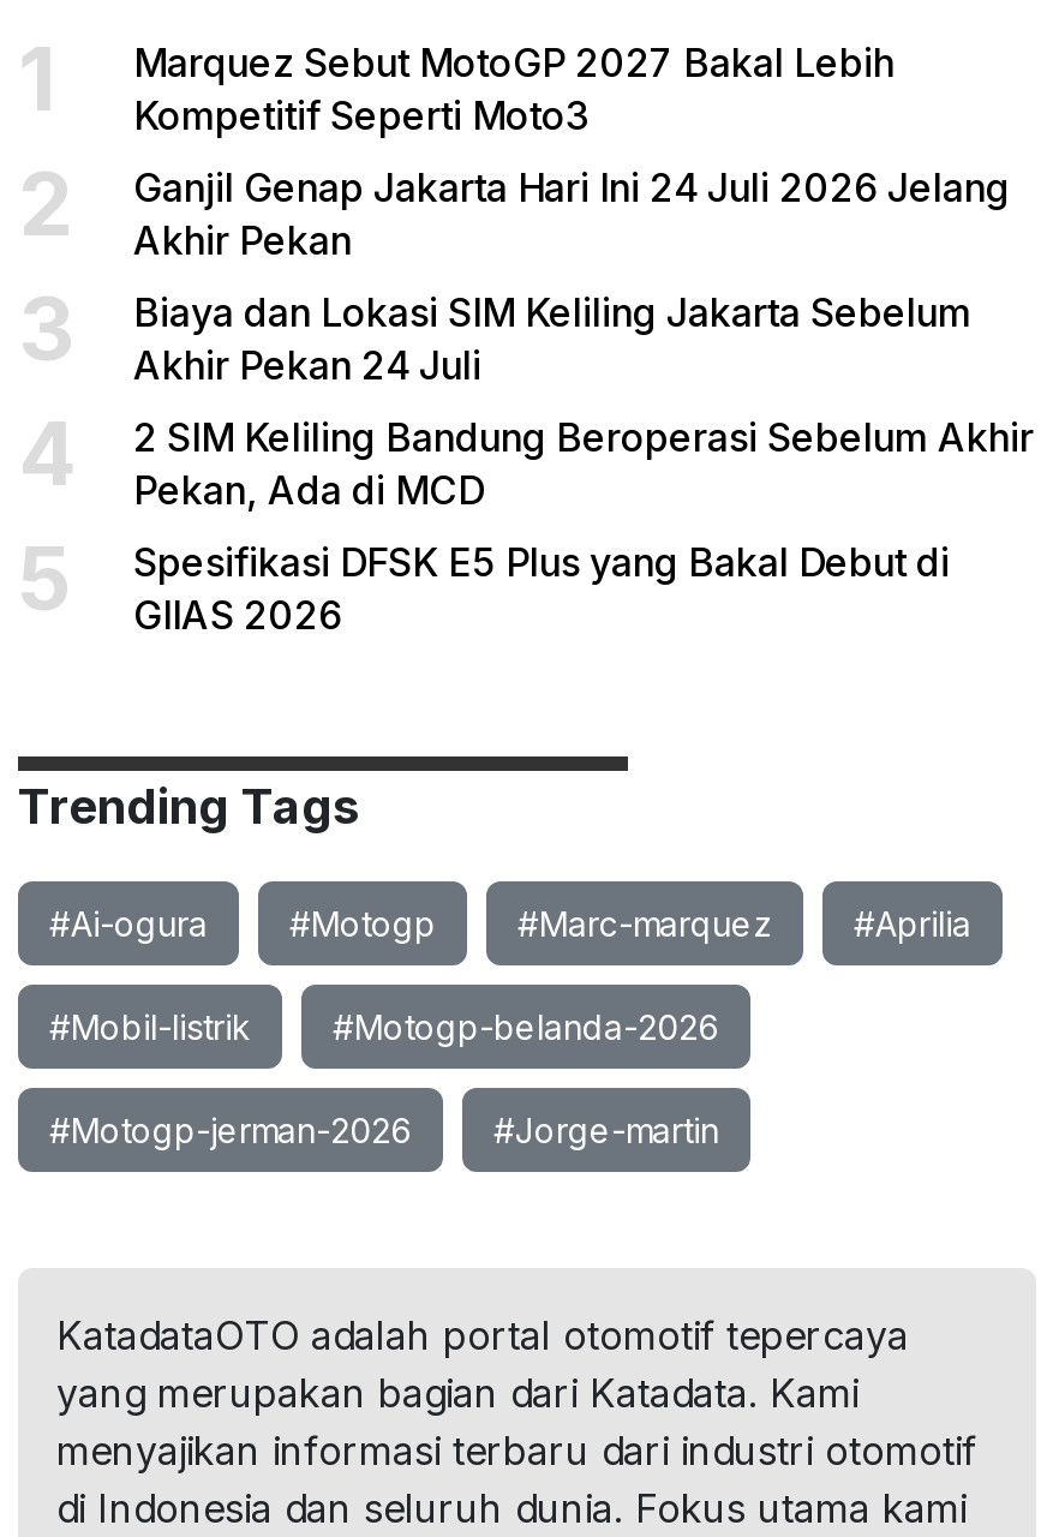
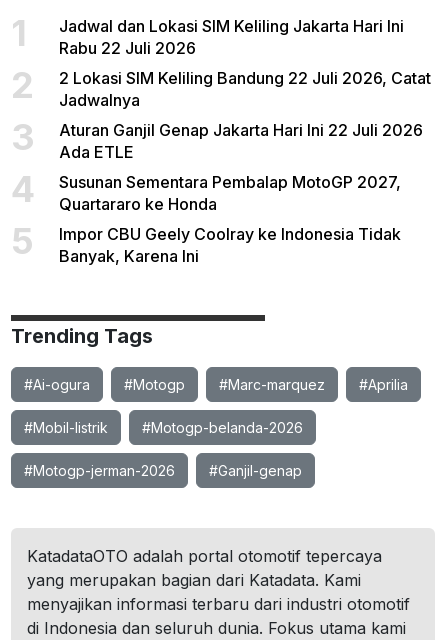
[133,38,895,139] Marquez Sebut MotoGP 2027 Bakal Lebih | Kompetitif Seperti Moto3 -> [59,16,404,58] Jadwal dan Lokasi SIM Keliling Jakarta Hari Ini | Rabu 22 Juli 2026
[133,163,1010,264] Ganjil Genap Jakarta Hari Ini 24 Juli 2026 Jelang | Akhir Pekan -> [59,68,431,110] 2 Lokasi SIM Keliling Bandung 22 Juli 2026, Catat | Jadwalnya
[133,288,971,389] Biaya dan Lokasi SIM Keliling Jakarta Sebelum | Akhir Pekan 24 Juli -> [59,120,423,162] Aturan Ganjil Genap Jakarta Hari Ini 22 Juli 2026 | Ada ETLE
[133,413,1034,514] 2 SIM Keliling Bandung Beroperasi Sebelum Akhir | Pekan, Ada di MCD -> [59,172,401,214] Susunan Sementara Pembalap MotoGP 2027, | Quartararo ke Honda
[133,538,950,639] Spesifikasi DFSK E5 Plus yang Bakal Debut di | GIIAS 2026 -> [59,224,401,266] Impor CBU Geely Coolray ke Indonesia Tidak | Banyak, Karena Ini
[493,1110,719,1150] #Jorge-martin -> [209,462,302,479] #Ganjil-genap

